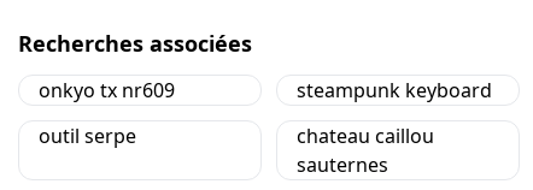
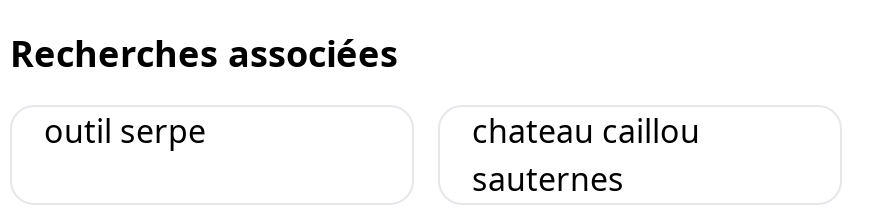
[39,77,492,103] onkyo tx nr609 | steampunk keyboard -> none

